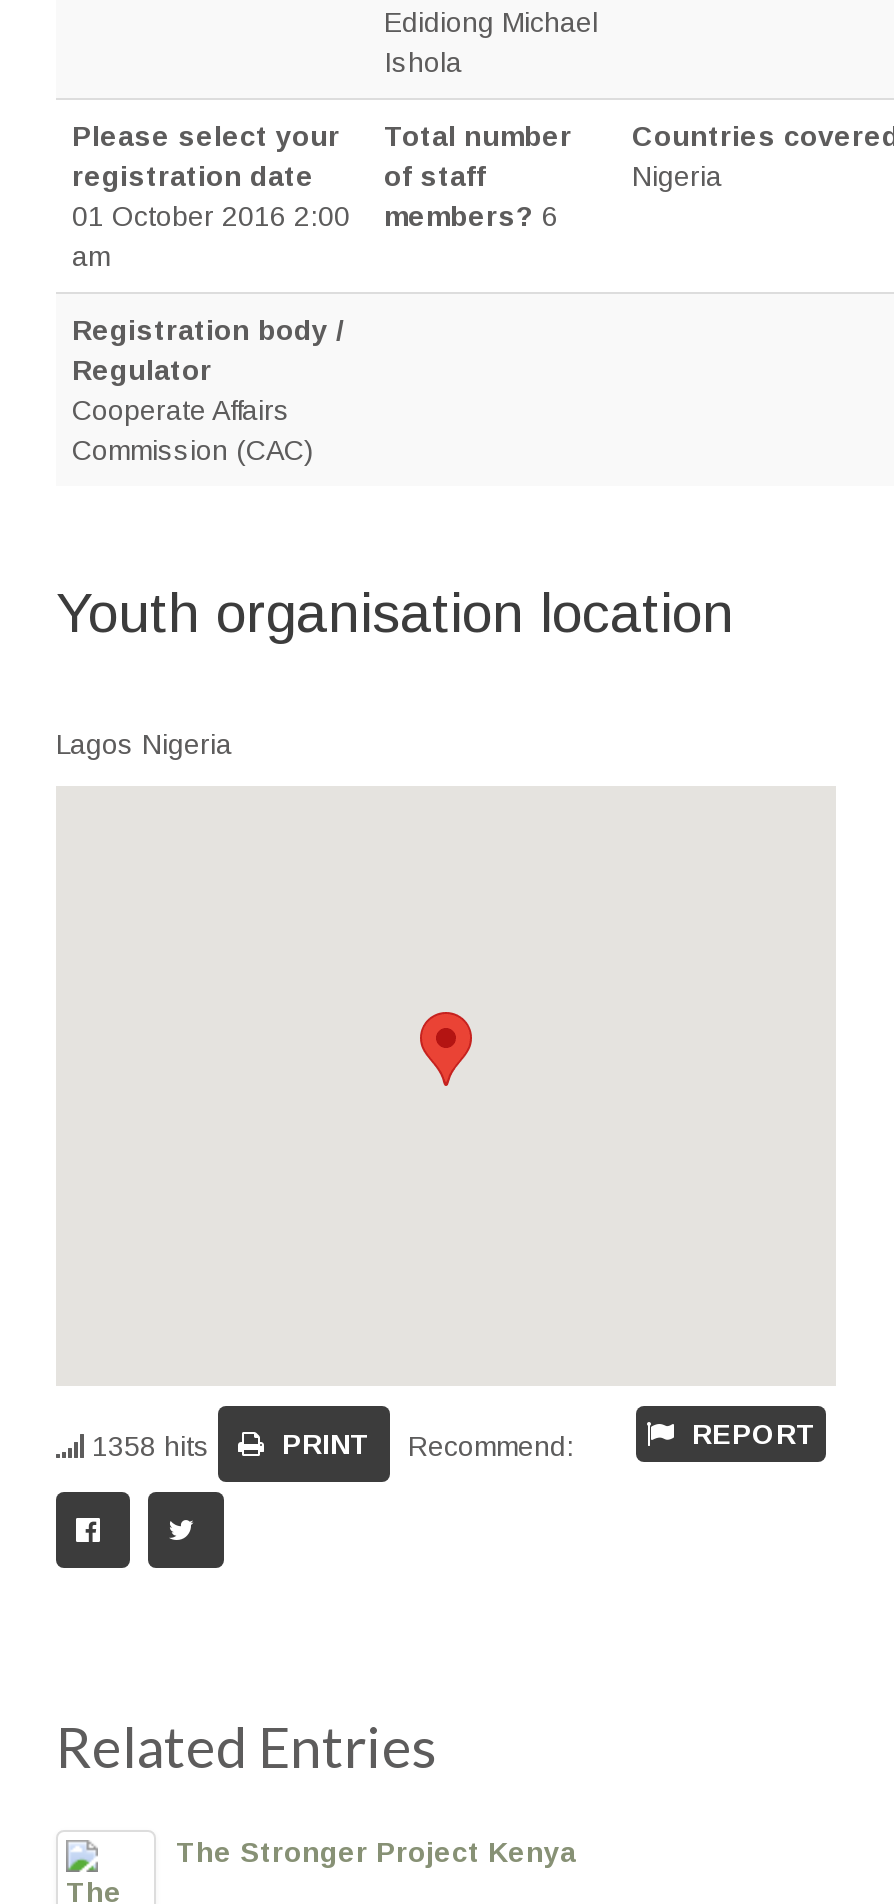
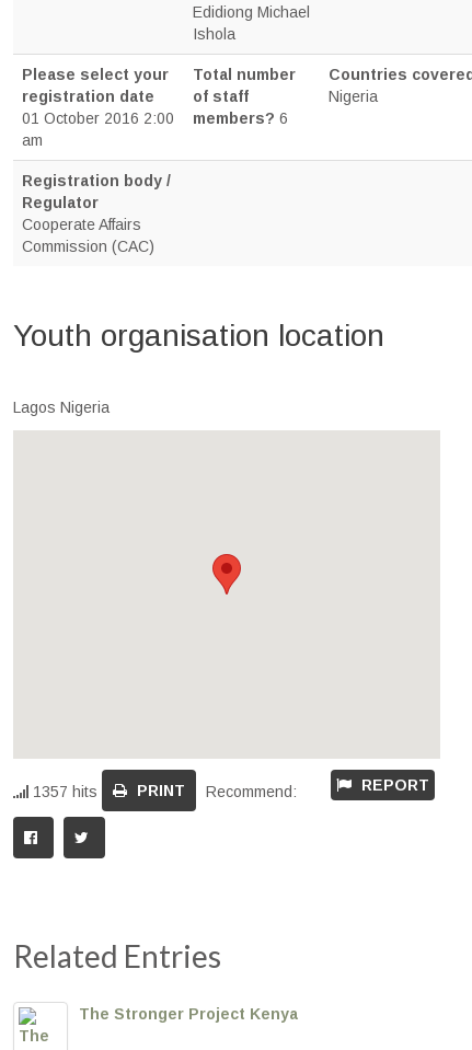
[84,1427,574,1462] 1358 hits PRINT Recommend: -> [28,781,297,800] 1357 hits PRINT Recommend:

